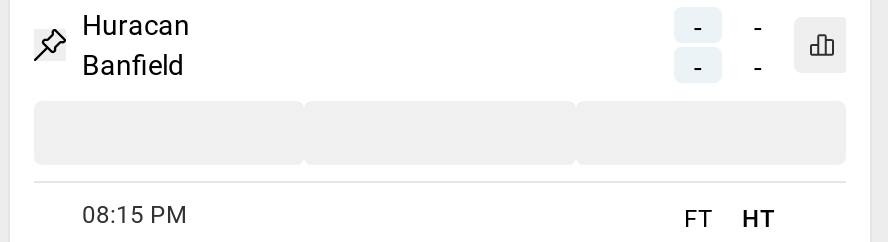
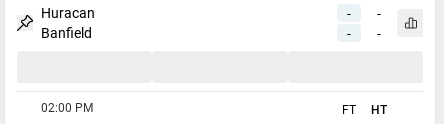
[82,201,186,229] 08:15 PM -> [41,101,93,115] 02:00 PM

